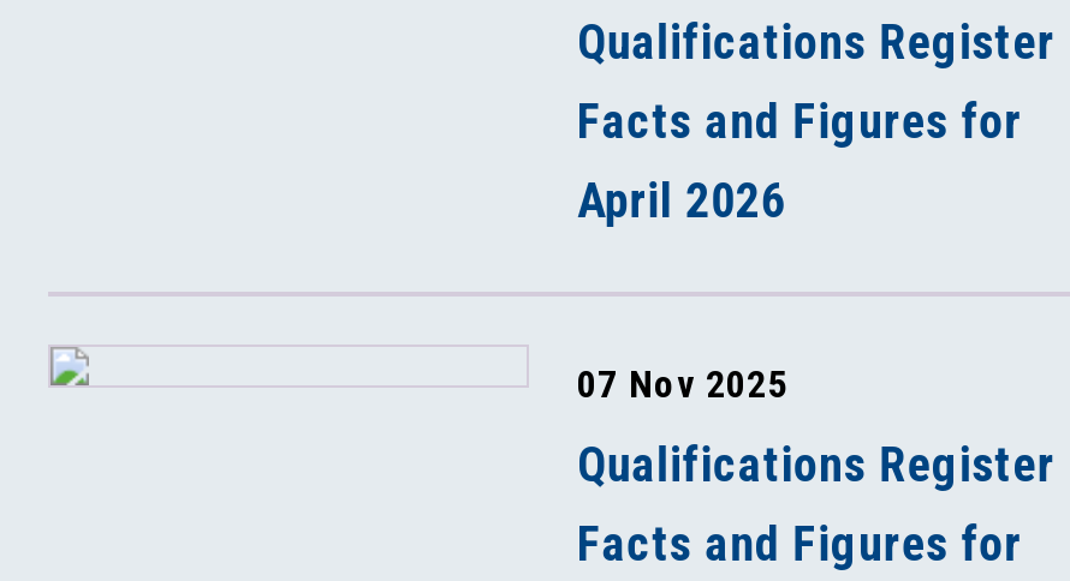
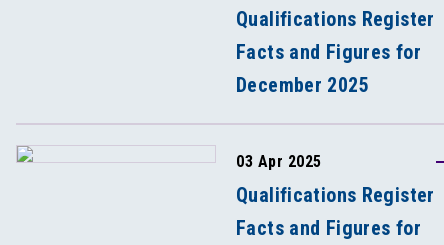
[577,170,786,228] April 2026 -> [236,72,369,96] December 2025
[577,360,787,406] 07 Nov 2025 -> [236,151,321,170] 03 Apr 2025

